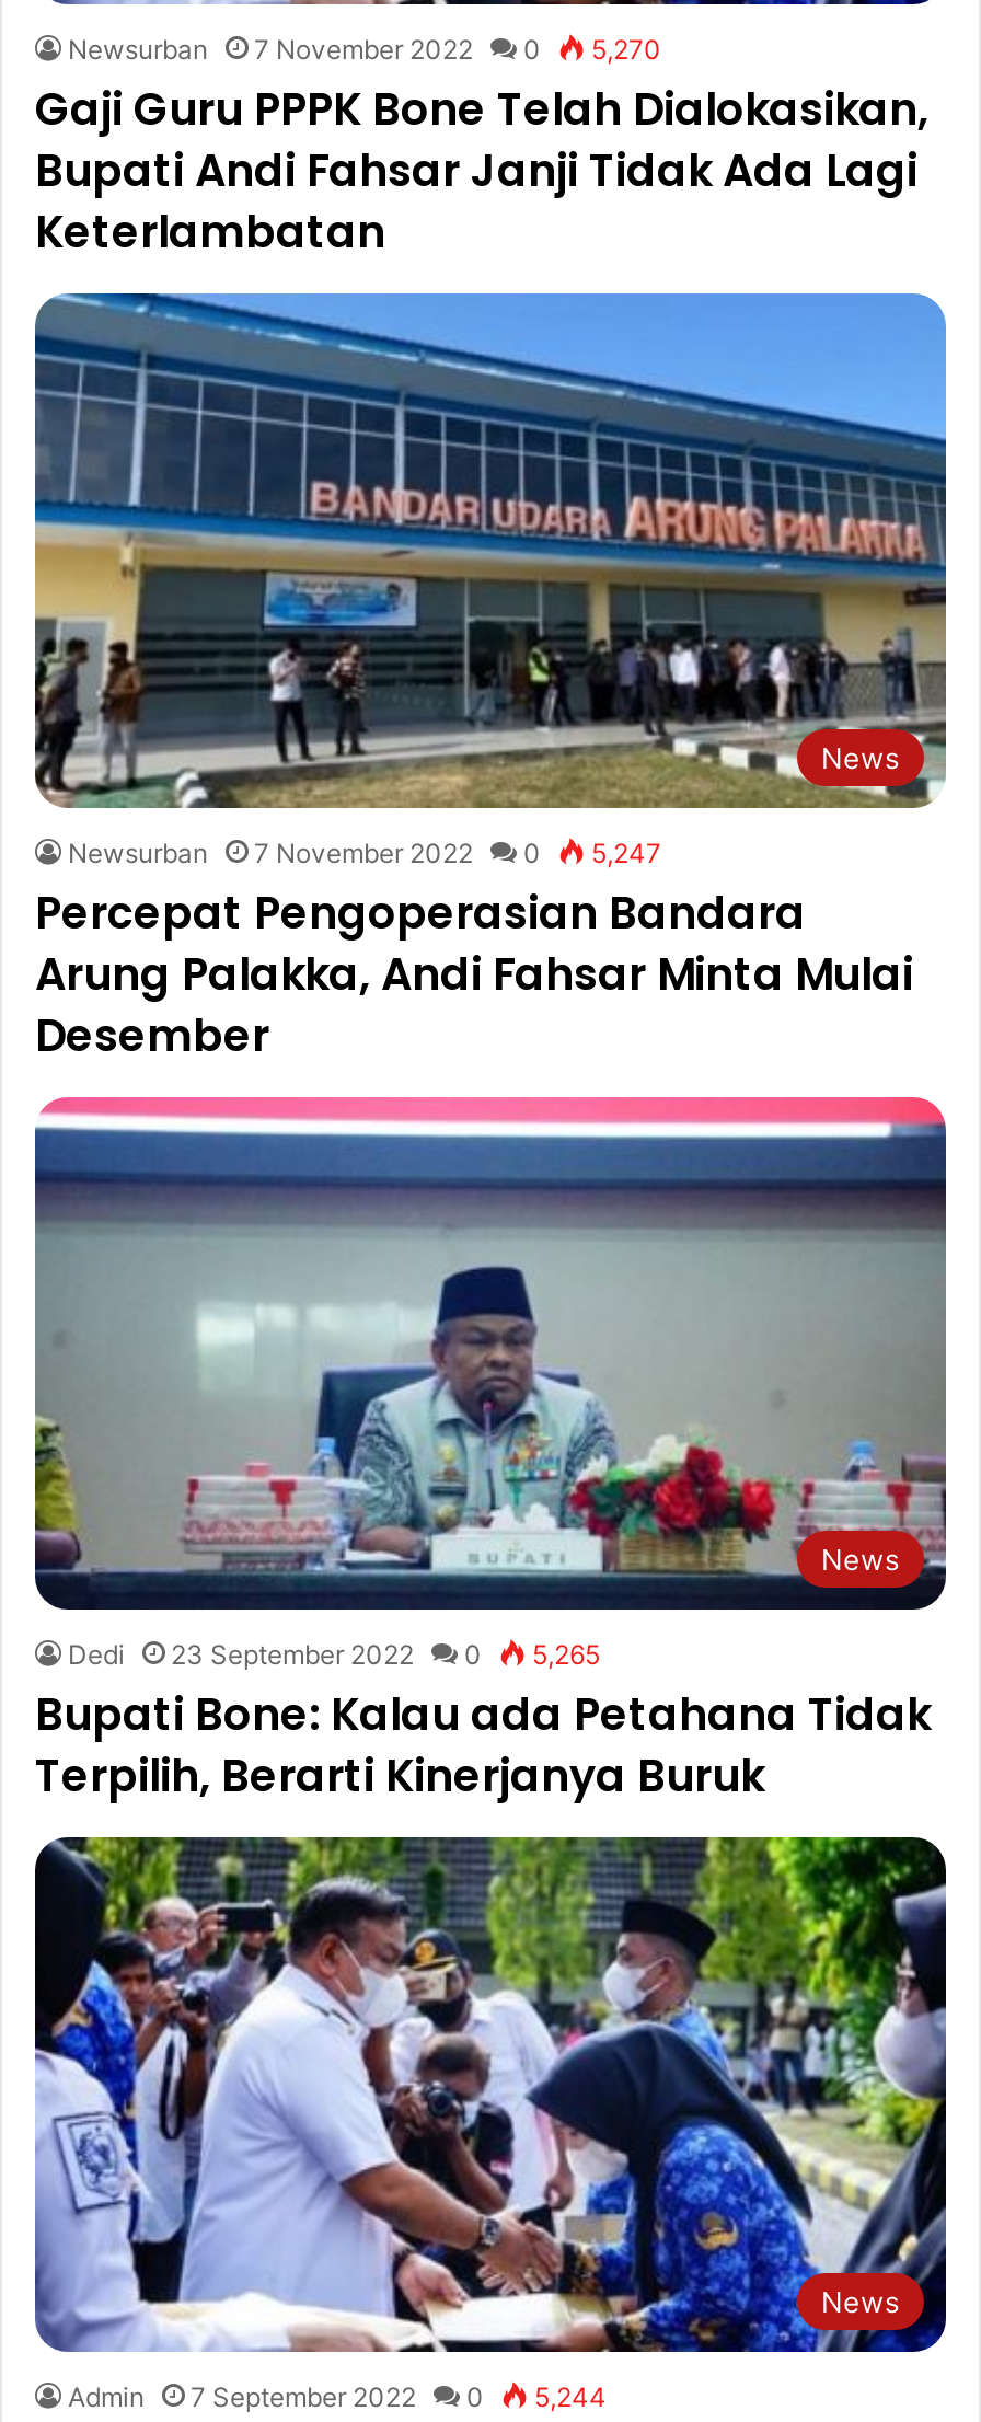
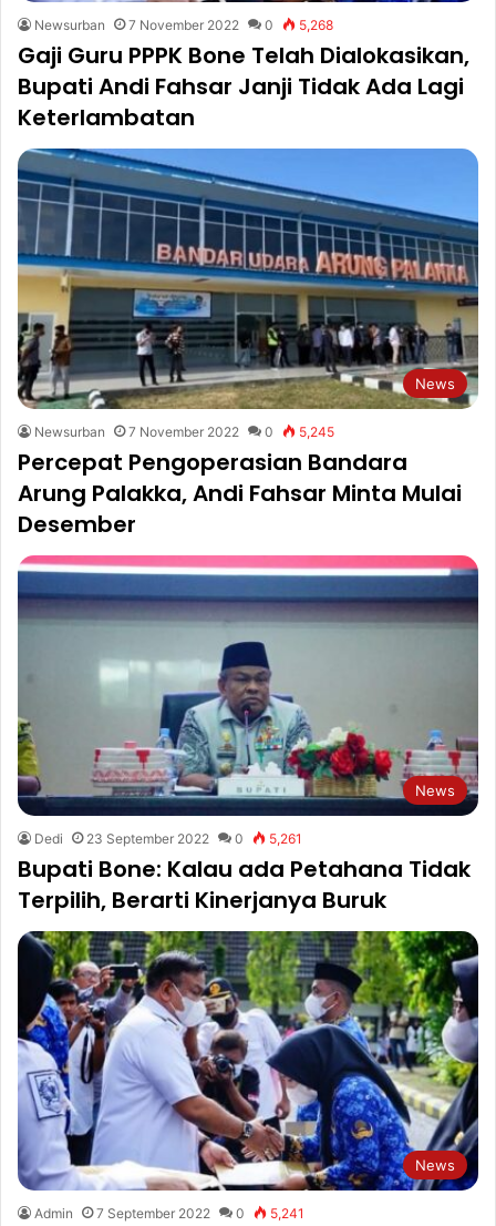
[68,34,661,66] Newsurban 7 November 2022 0 5,270 -> [34,17,333,34] Newsurban 7 November 2022 0 5,268
[68,836,661,869] Newsurban 7 November 2022 0 5,247 -> [34,423,334,440] Newsurban 7 November 2022 0 5,245
[68,1639,600,1672] Dedi 23 September 2022 0 5,265 -> [34,830,302,846] Dedi 23 September 2022 0 5,261
[68,2381,607,2414] Admin 7 September 2022 0 5,244 -> [34,1205,304,1222] Admin 7 September 2022 0 5,241

